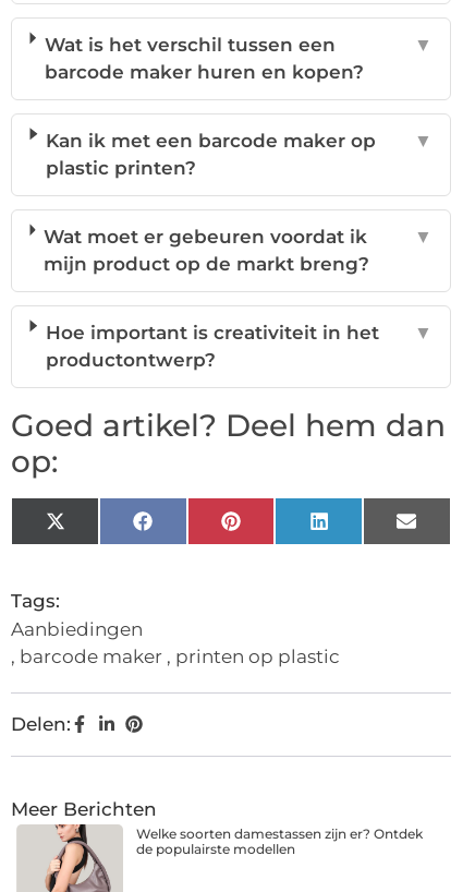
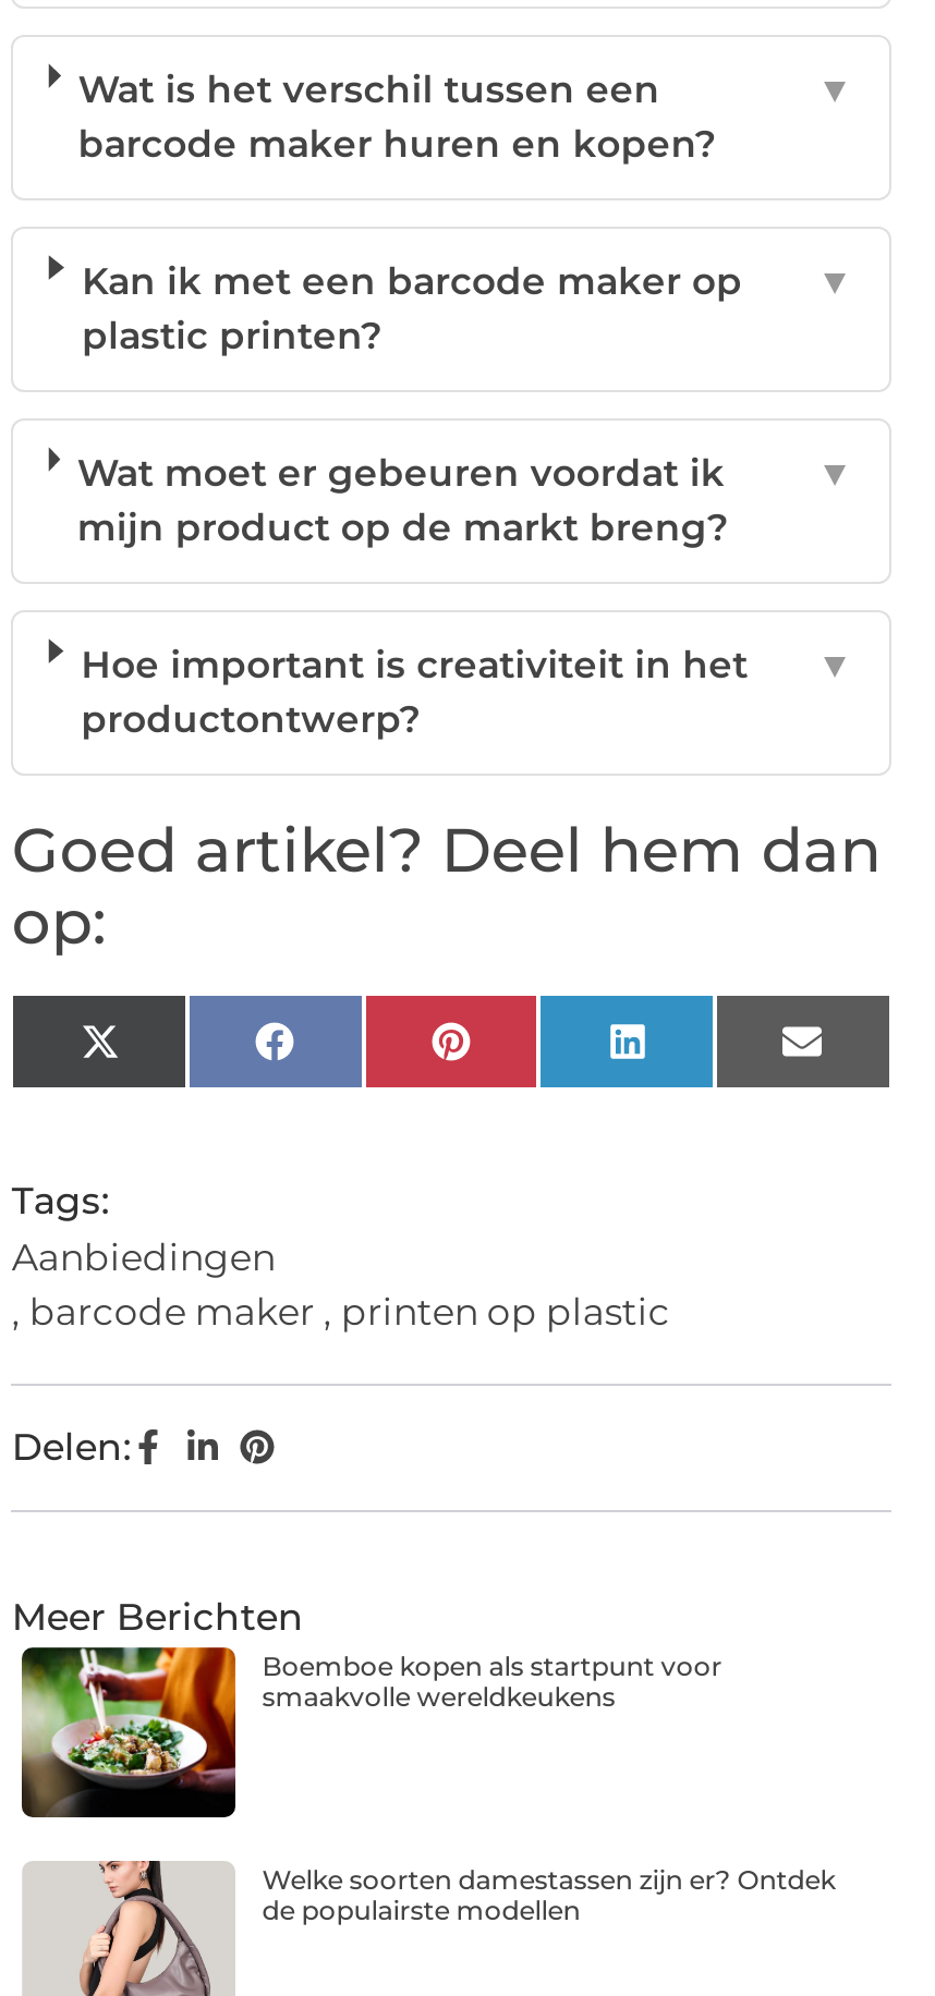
none -> [20,1645,722,1819] [image] | Boemboe kopen als startpunt voor | smaakvolle wereldkeukens

